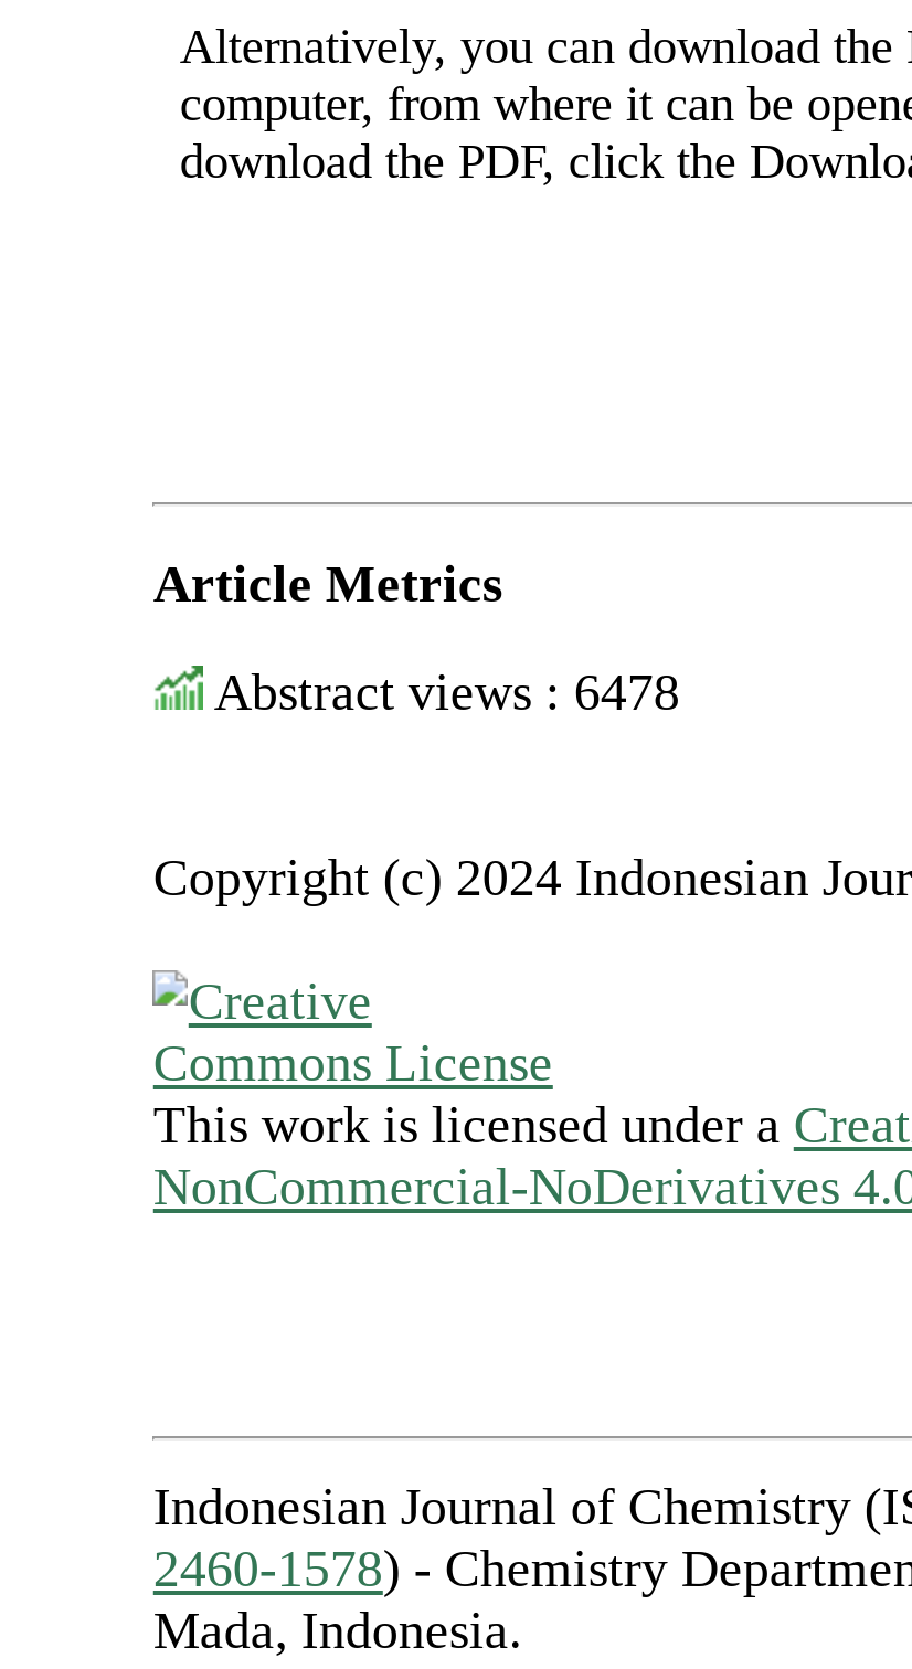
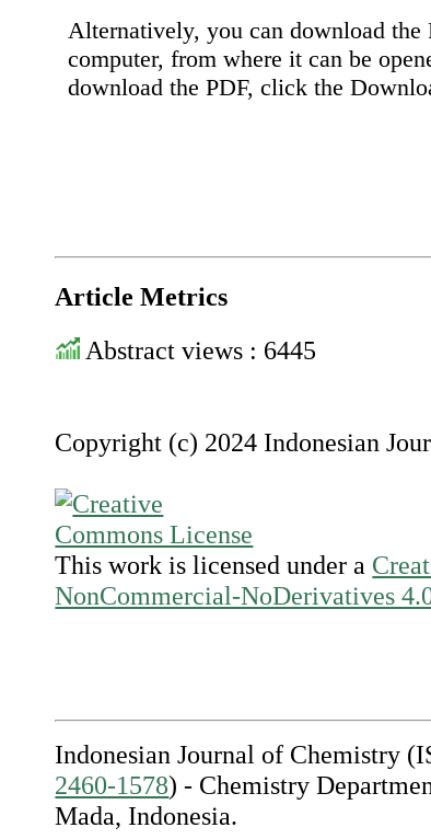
[203,662,680,722] Abstract views : 6478 -> [80,336,316,365] Abstract views : 6445

